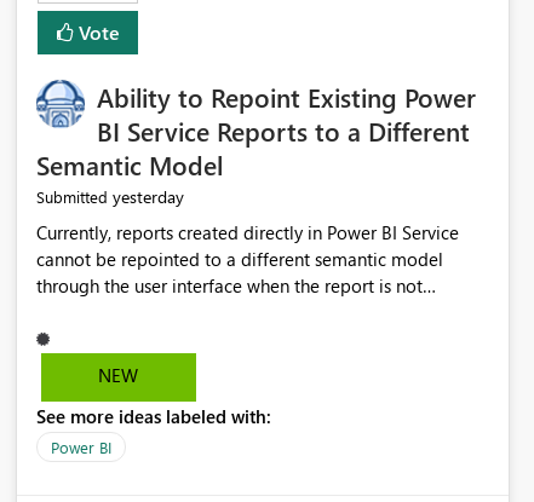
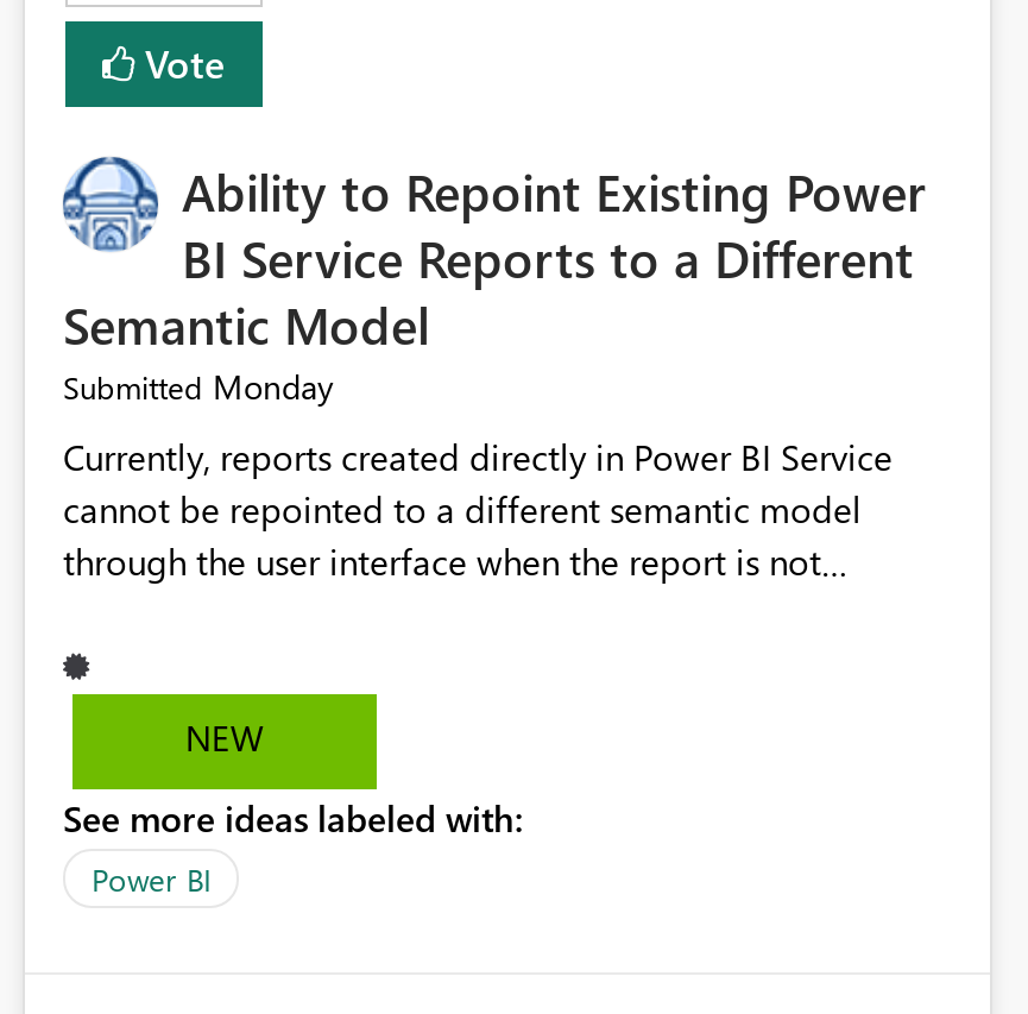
[36,186,184,209] Submitted yesterday -> [63,365,334,410] Submitted Monday

